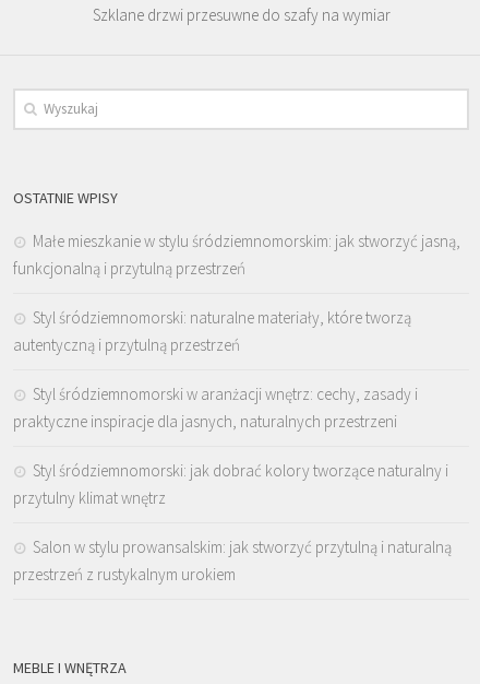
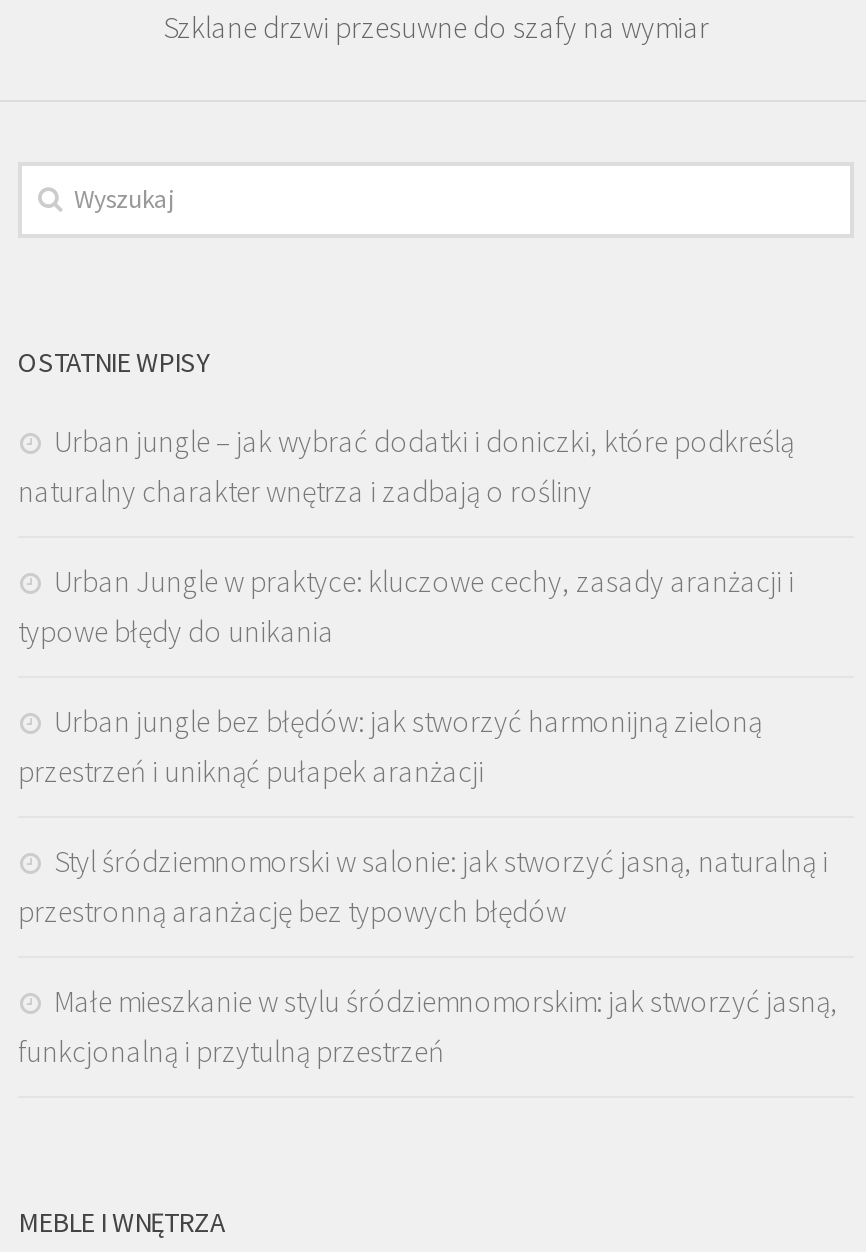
none -> [18,422,828,930] Urban jungle – jak wybrać dodatki i doniczki, które podkreślą | naturalny charakter wnętrza i zadbają o rośliny | Urban Jungle w praktyce: kluczowe cechy, zasady aranżacji i | typowe błędy do unikania | Urban jungle bez błędów: jak stworzyć harmonijną zieloną | przestrzeń i uniknąć pułapek aranżacji | Styl śródziemnomorski w salonie: jak stworzyć jasną, naturalną i | przestronną aranżację bez typowych błędów
moved [13,230,460,278] -> [18,982,838,1070]: Małe mieszkanie w stylu śródziemnomorskim: jak stworzyć jasną, | funkcjonalną i przytulną przestrzeń
[13,307,452,584] Styl śródziemnomorski: naturalne materiały, które tworzą | autentyczną i przytulną przestrzeń | Styl śródziemnomorski w aranżacji wnętrz: cechy, zasady i | praktyczne inspiracje dla jasnych, naturalnych przestrzeni | Styl śródziemnomorski: jak dobrać kolory tworzące naturalny i | przytulny klimat wnętrz | Salon w stylu prowansalskim: jak stworzyć przytulną i naturalną | przestrzeń z rustykalnym urokiem -> none

